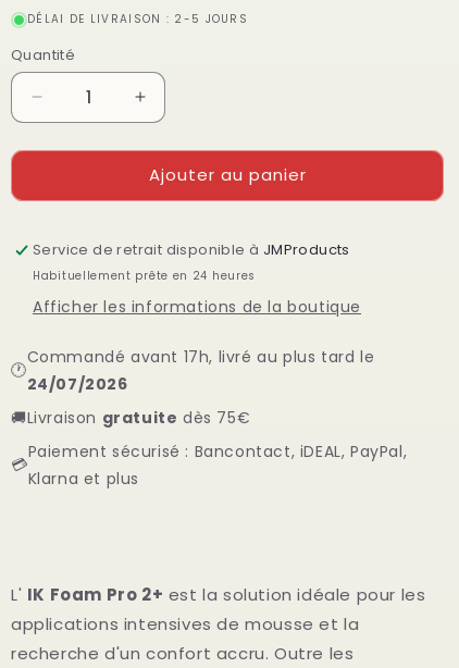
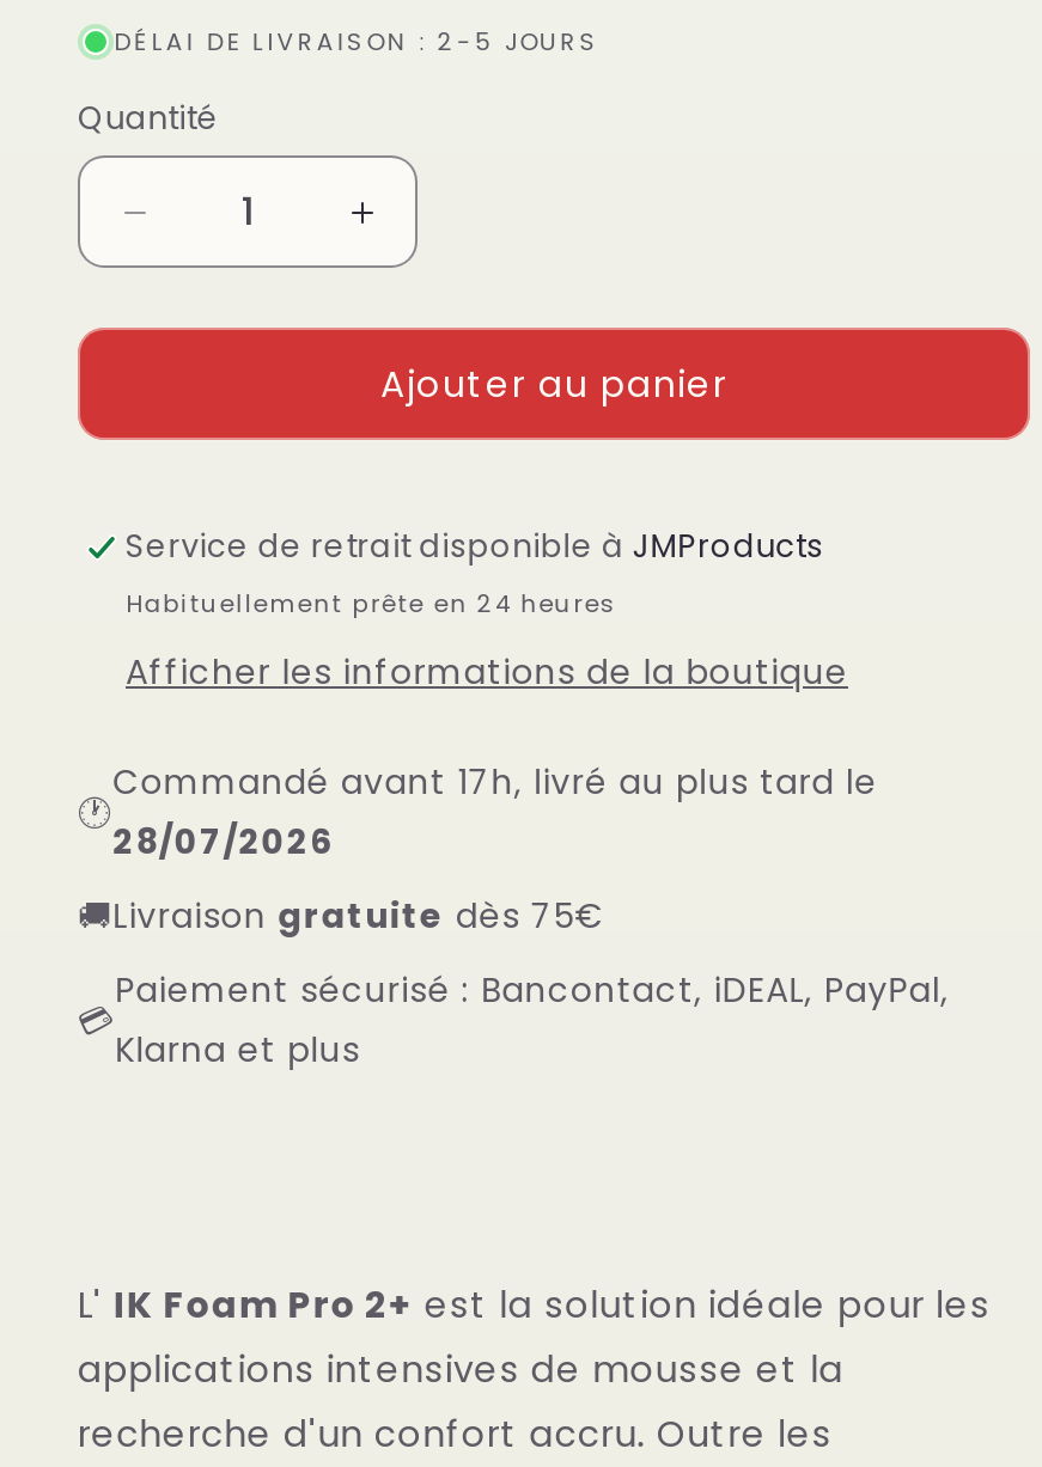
[27,373,128,394] 24/07/2026 -> [113,818,333,866] 28/07/2026

